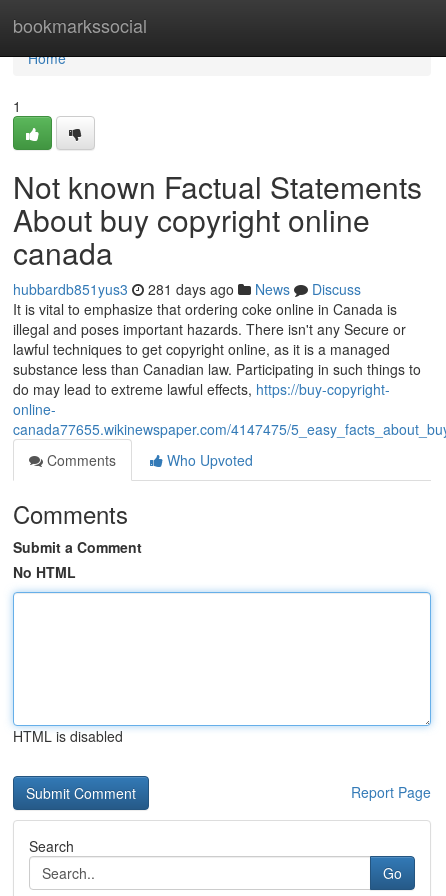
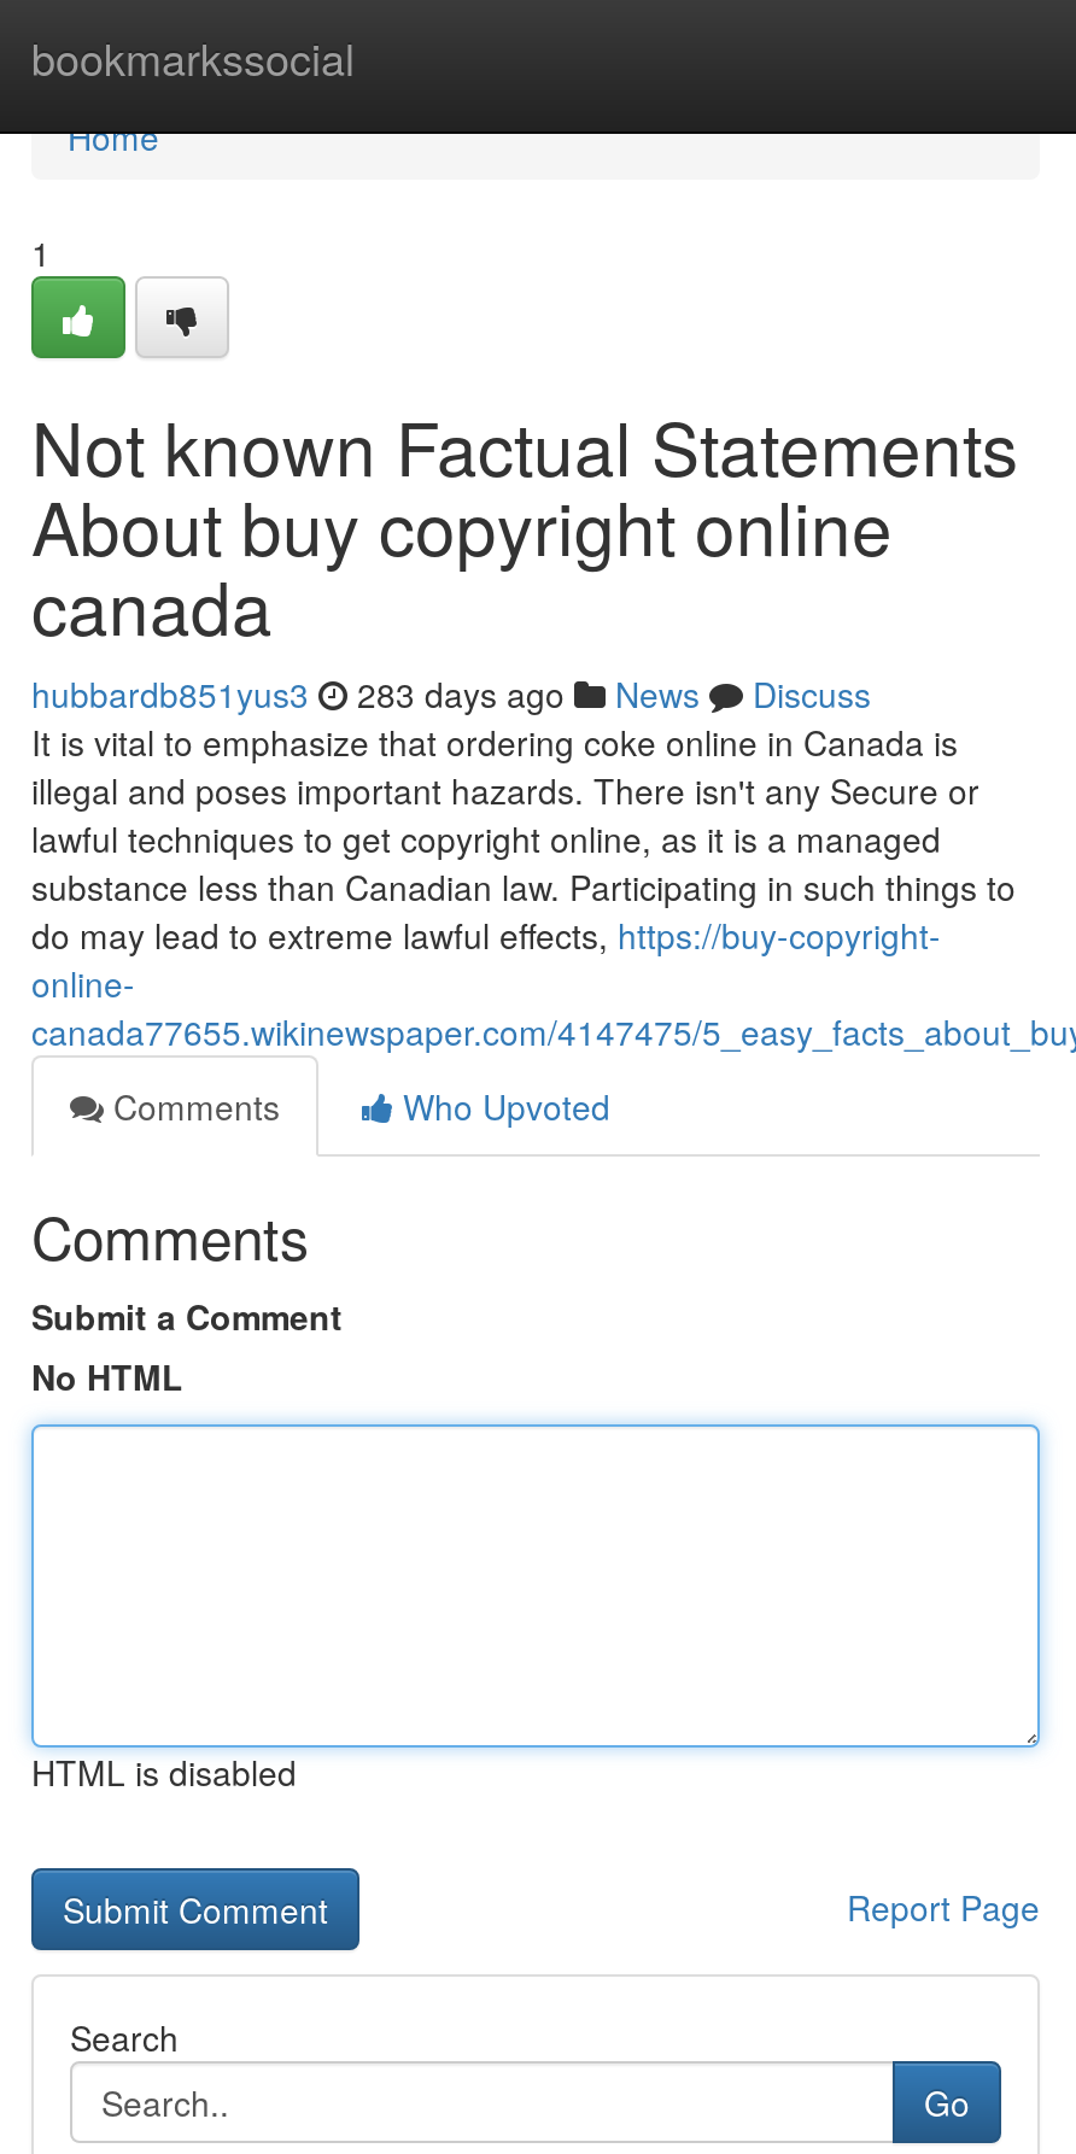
[13,279,361,299] hubbardb851yus3 281 days ago News Discuss -> [31,669,871,718] hubbardb851yus3 283 days ago News Discuss

